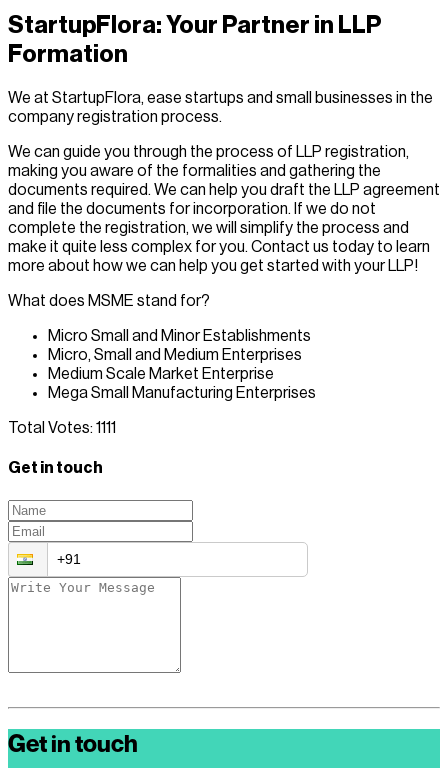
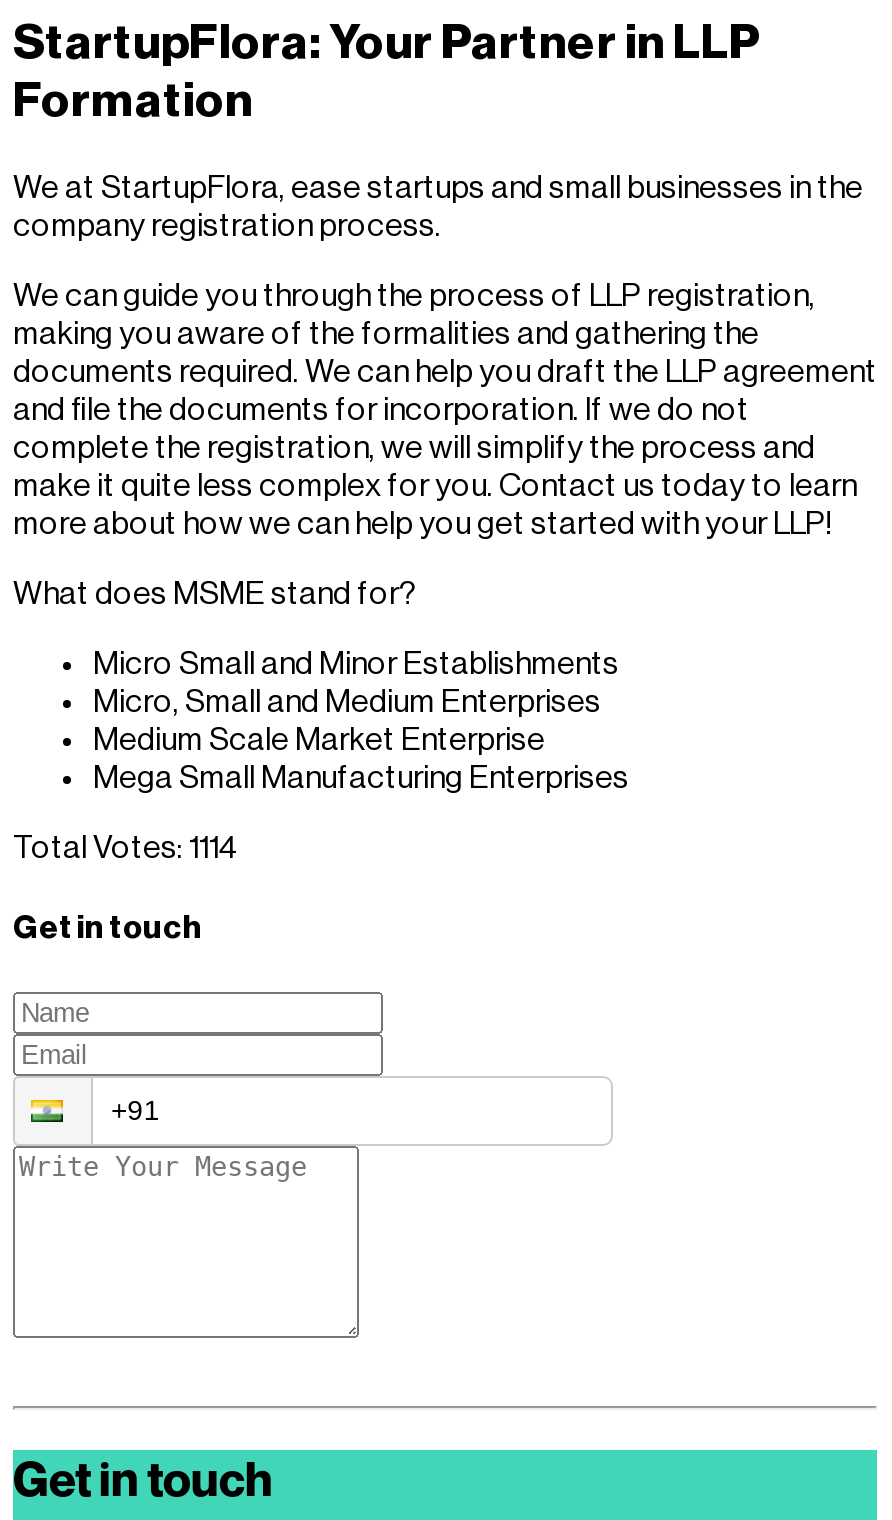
[8,420,116,436] Total Votes: 1111 -> [13,832,237,864] Total Votes: 1114

